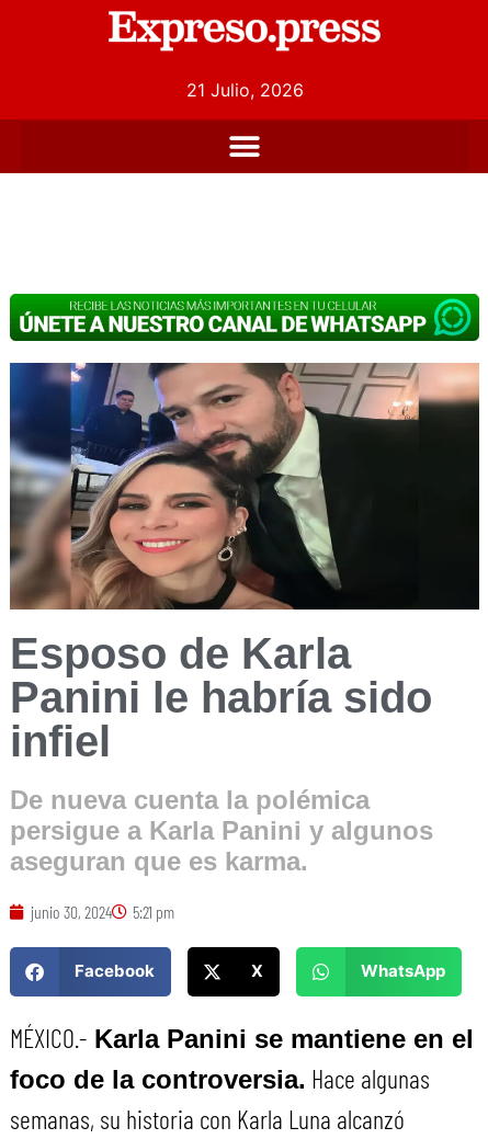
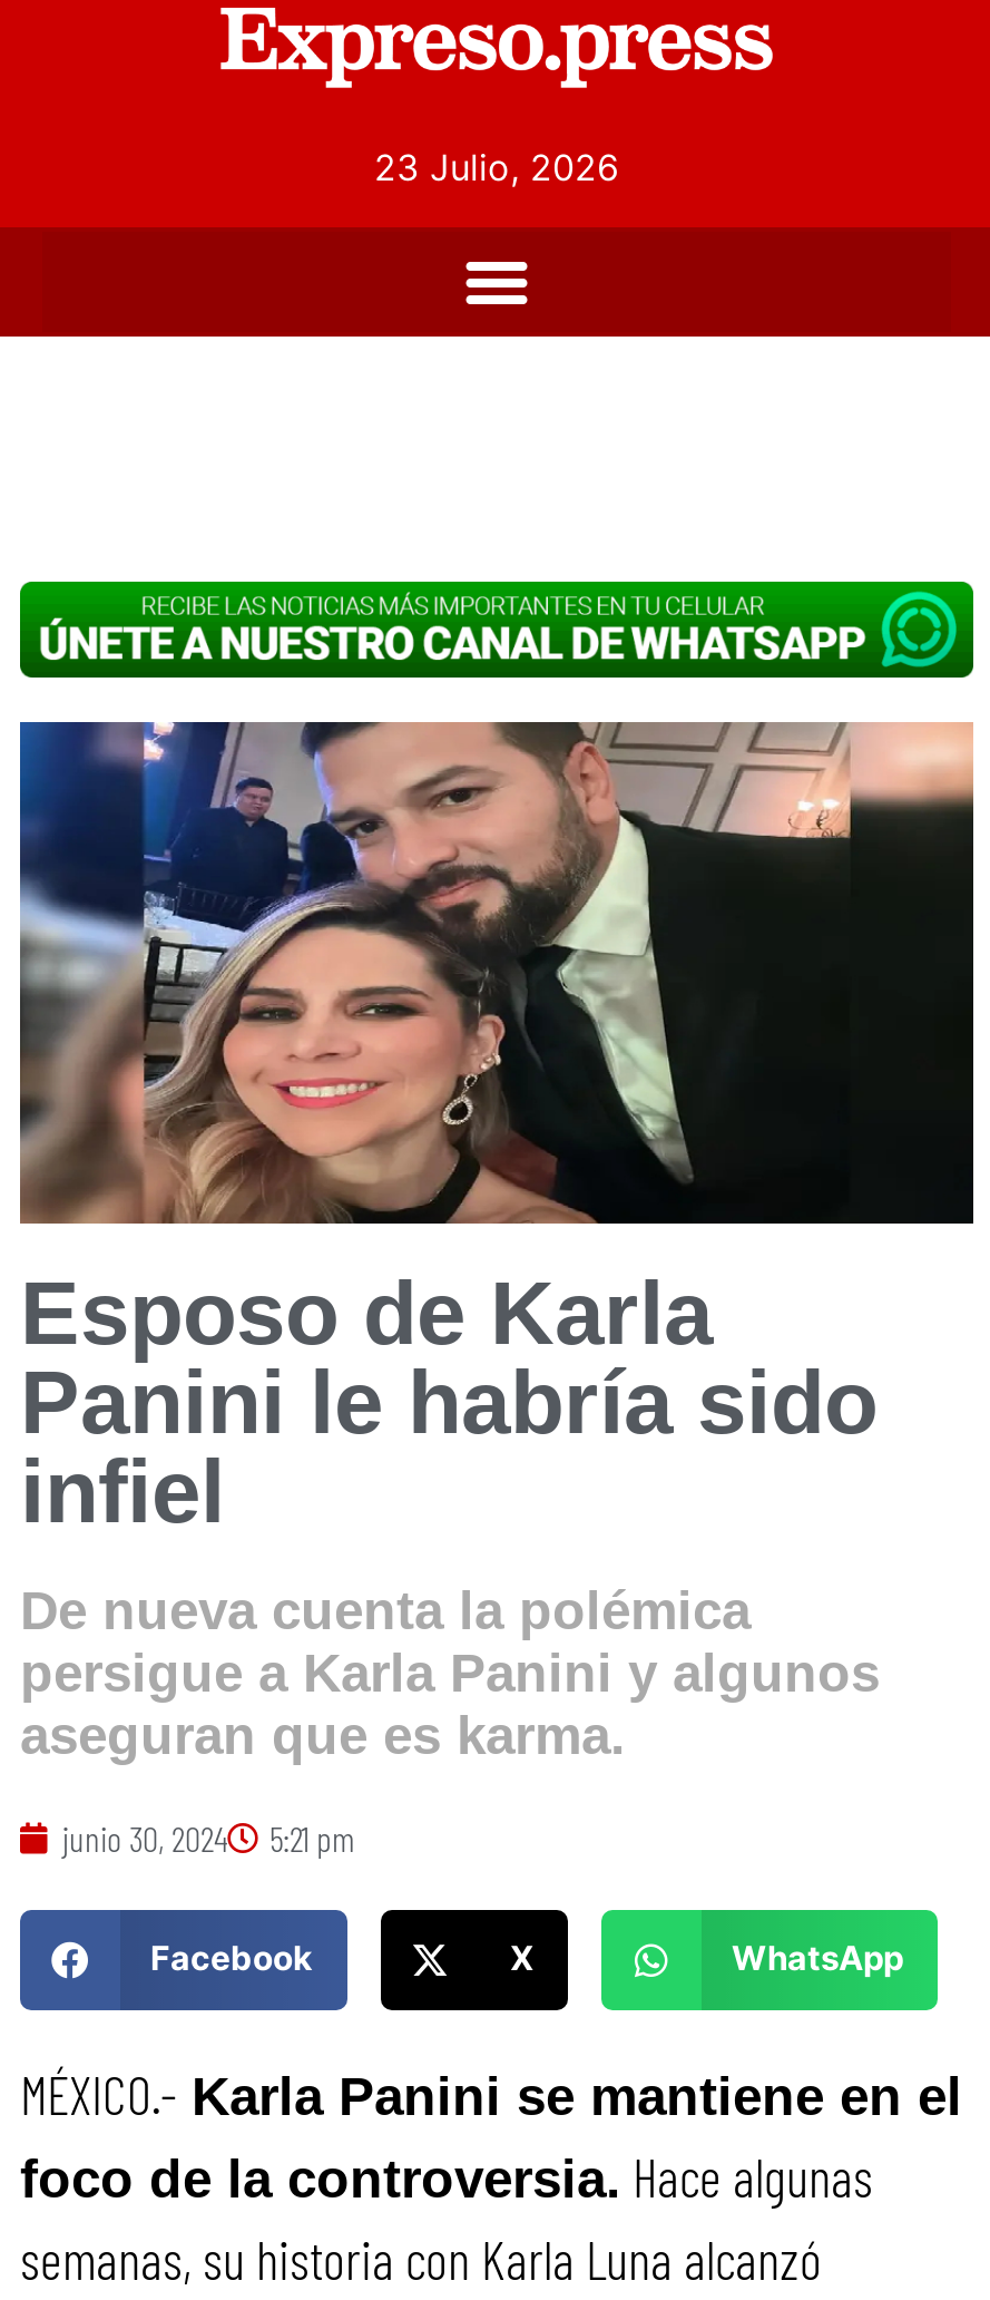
[186,79,303,101] 21 Julio, 2026 -> [374,146,619,190] 23 Julio, 2026

